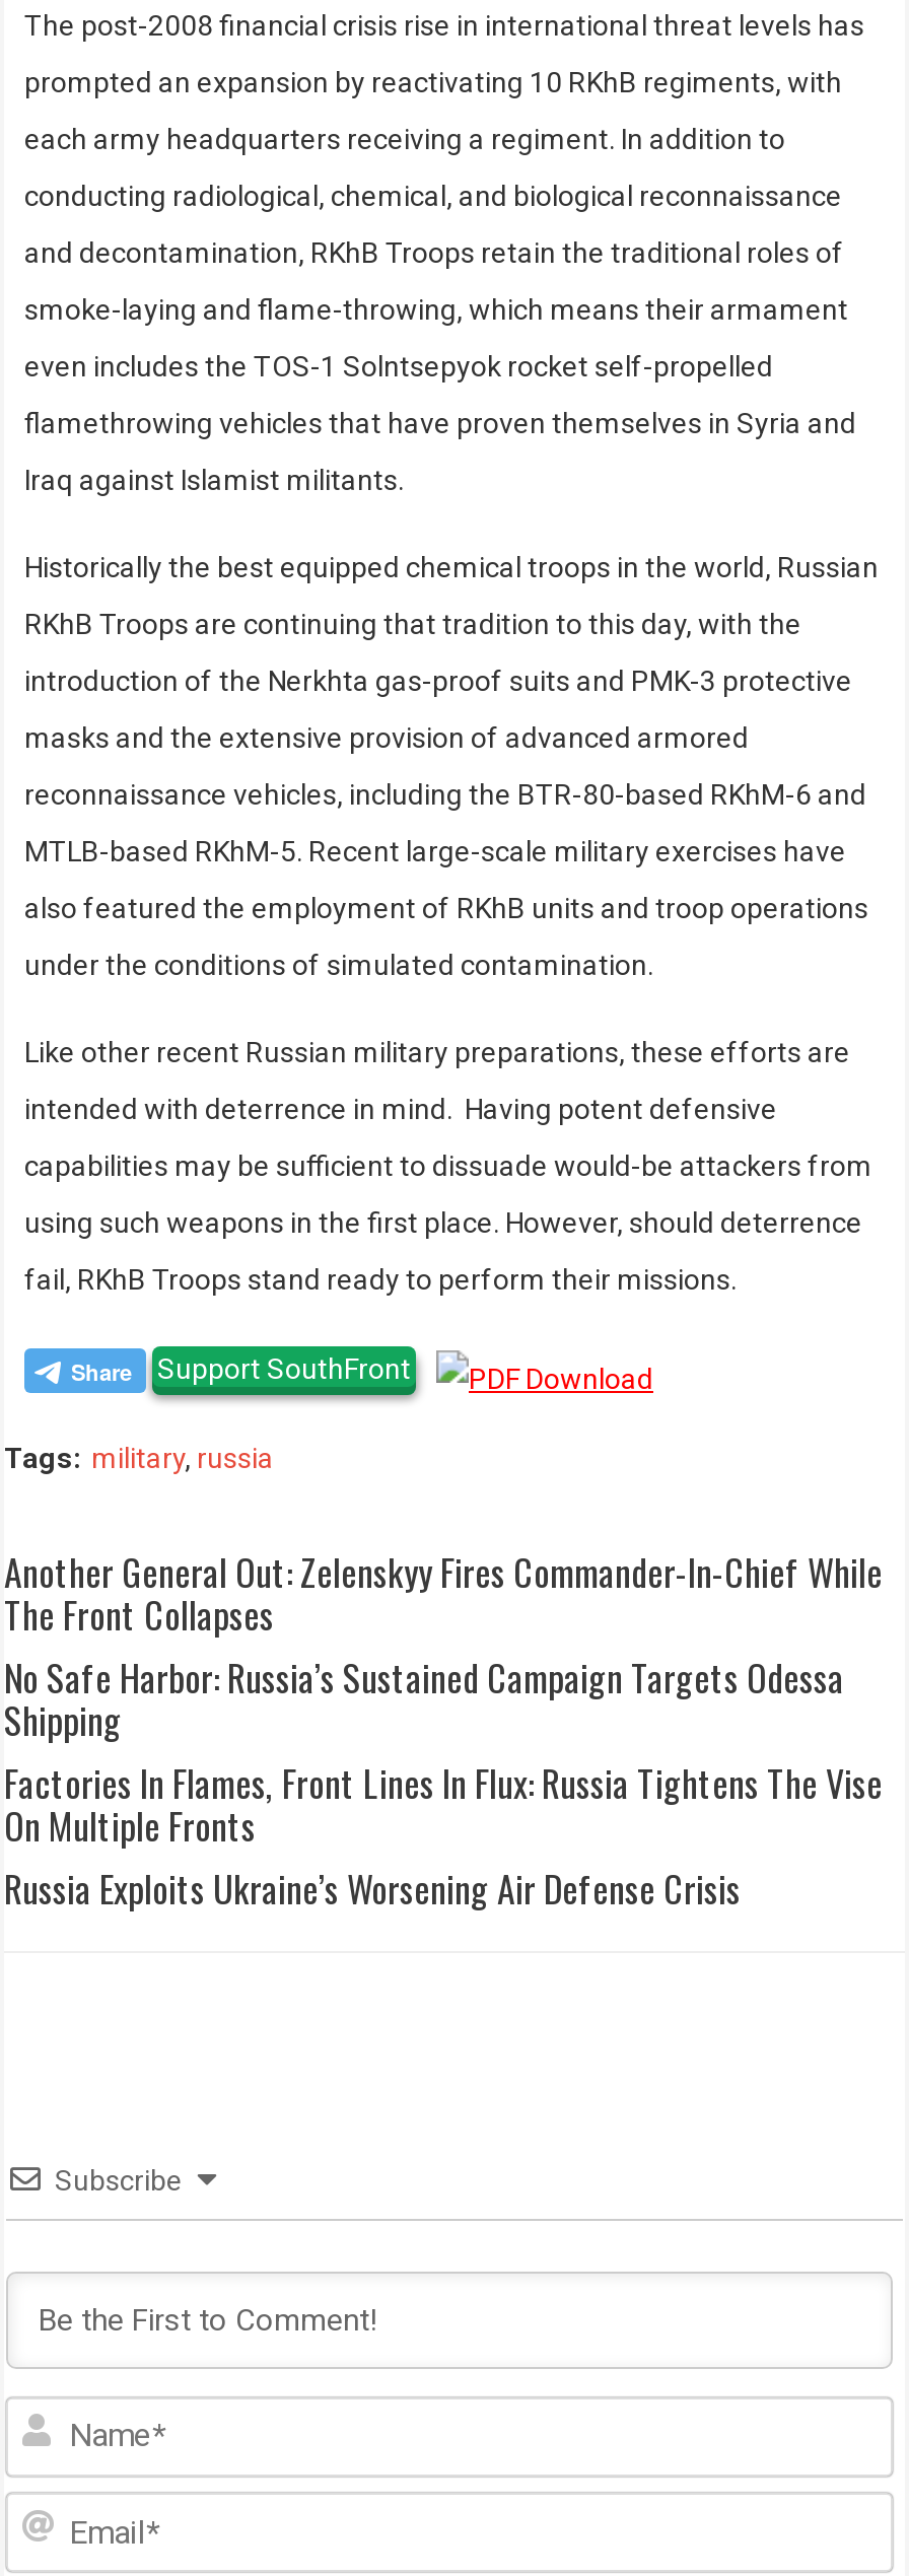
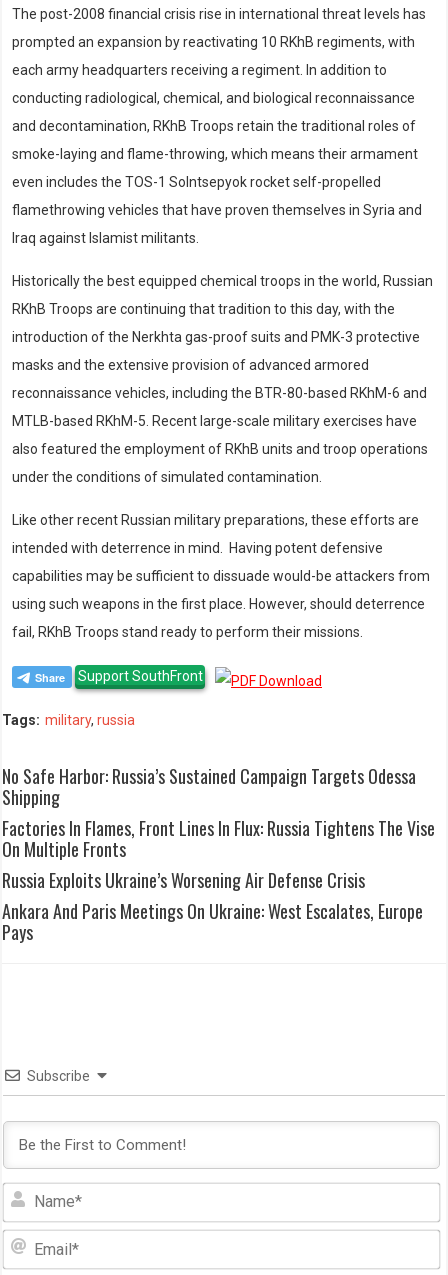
[4,1544,883,1640] Another General Out: Zelenskyy Fires Commander-In-Chief While | The Front Collapses -> none
moved [4,1650,883,1913] -> [2,762,435,892]: No Safe Harbor: Russia’s Sustained Campaign Targets Odessa | Shipping | Factories In Flames, Front Lines In Flux: Russia Tightens The Vise | On Multiple Fronts | Russia Exploits Ukraine’s Worsening Air Defense Crisis
none -> [2,897,423,944] Ankara And Paris Meetings On Ukraine: West Escalates, Europe | Pays

